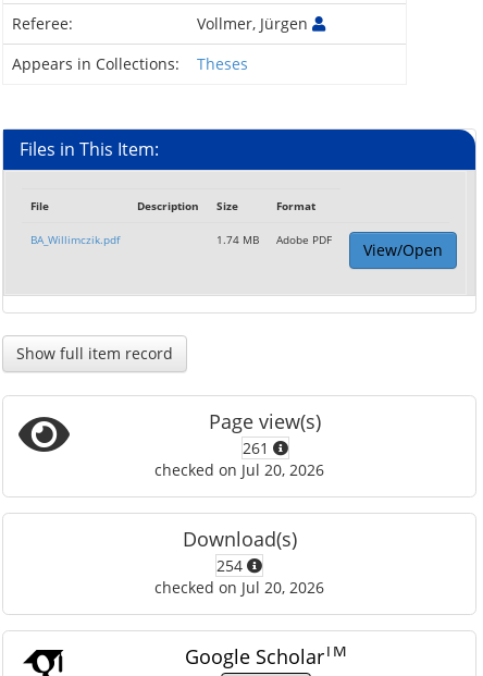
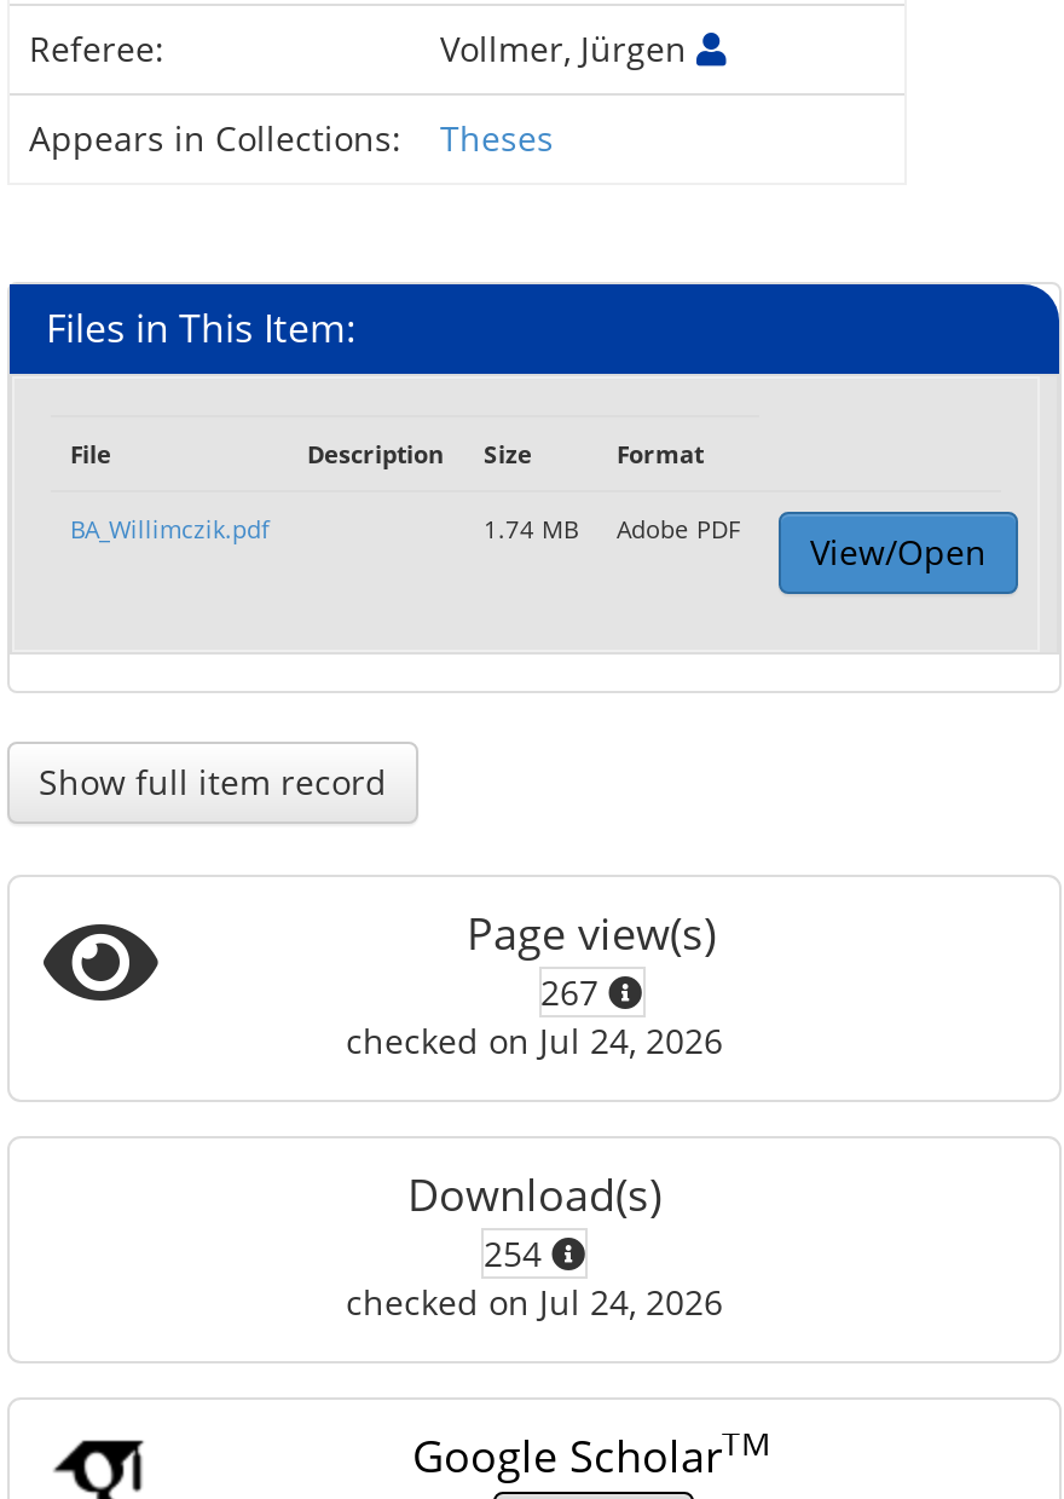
[242,438,273,458] 261 -> [540,969,608,1015] 267
[154,459,324,480] checked on Jul 20, 2026 -> [346,1017,723,1063] checked on Jul 24, 2026
[154,577,324,598] checked on Jul 20, 2026 -> [346,1279,723,1325] checked on Jul 24, 2026

